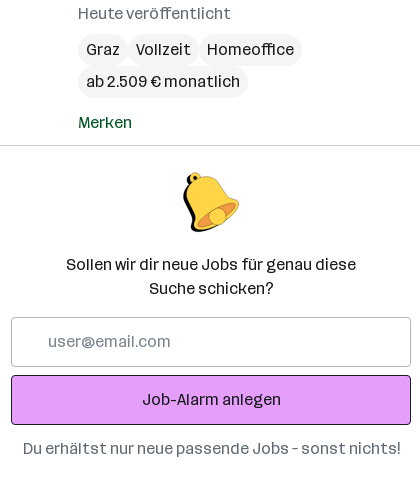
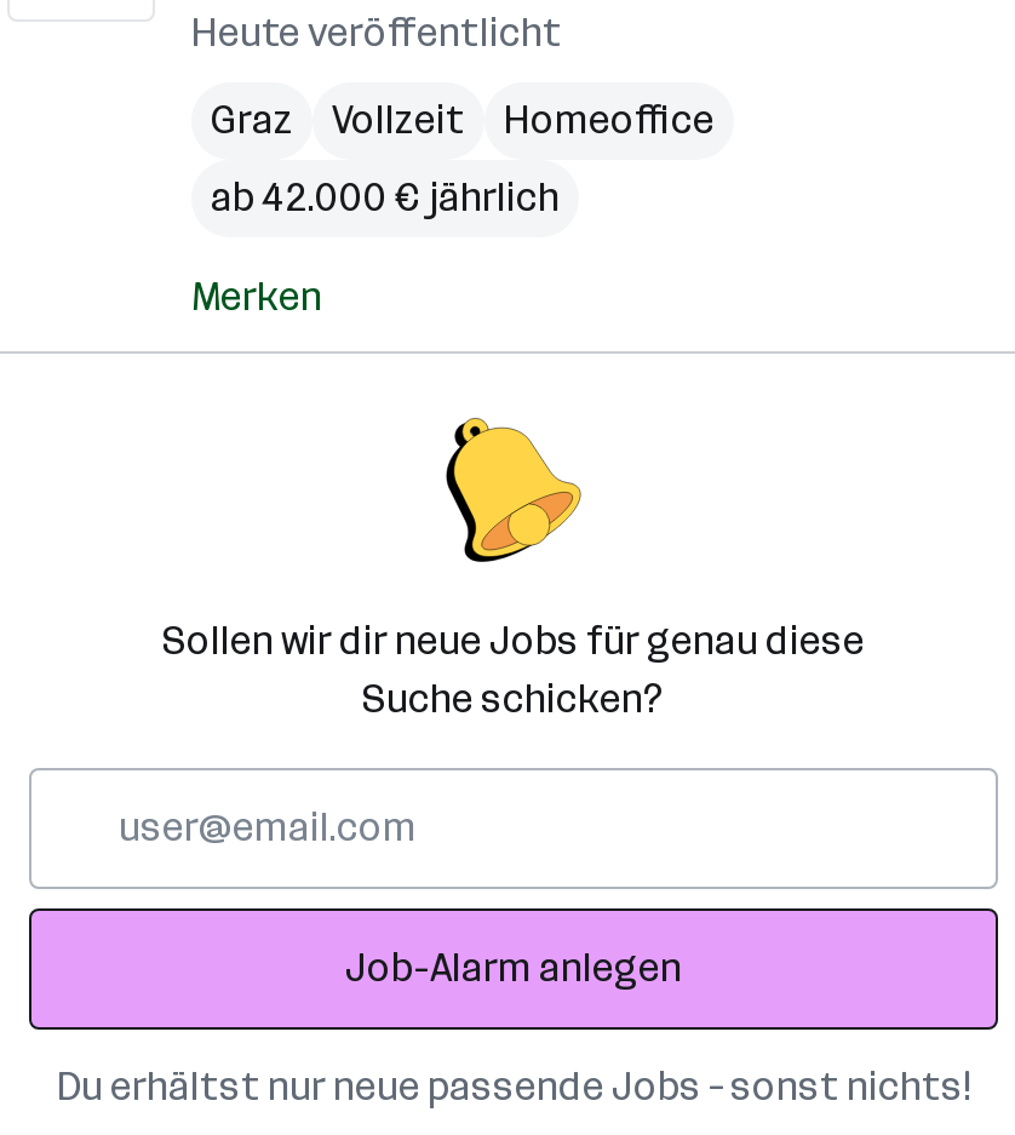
[86,72,240,91] ab 2.509 € monatlich -> [211,174,560,220] ab 42.000 € jährlich

